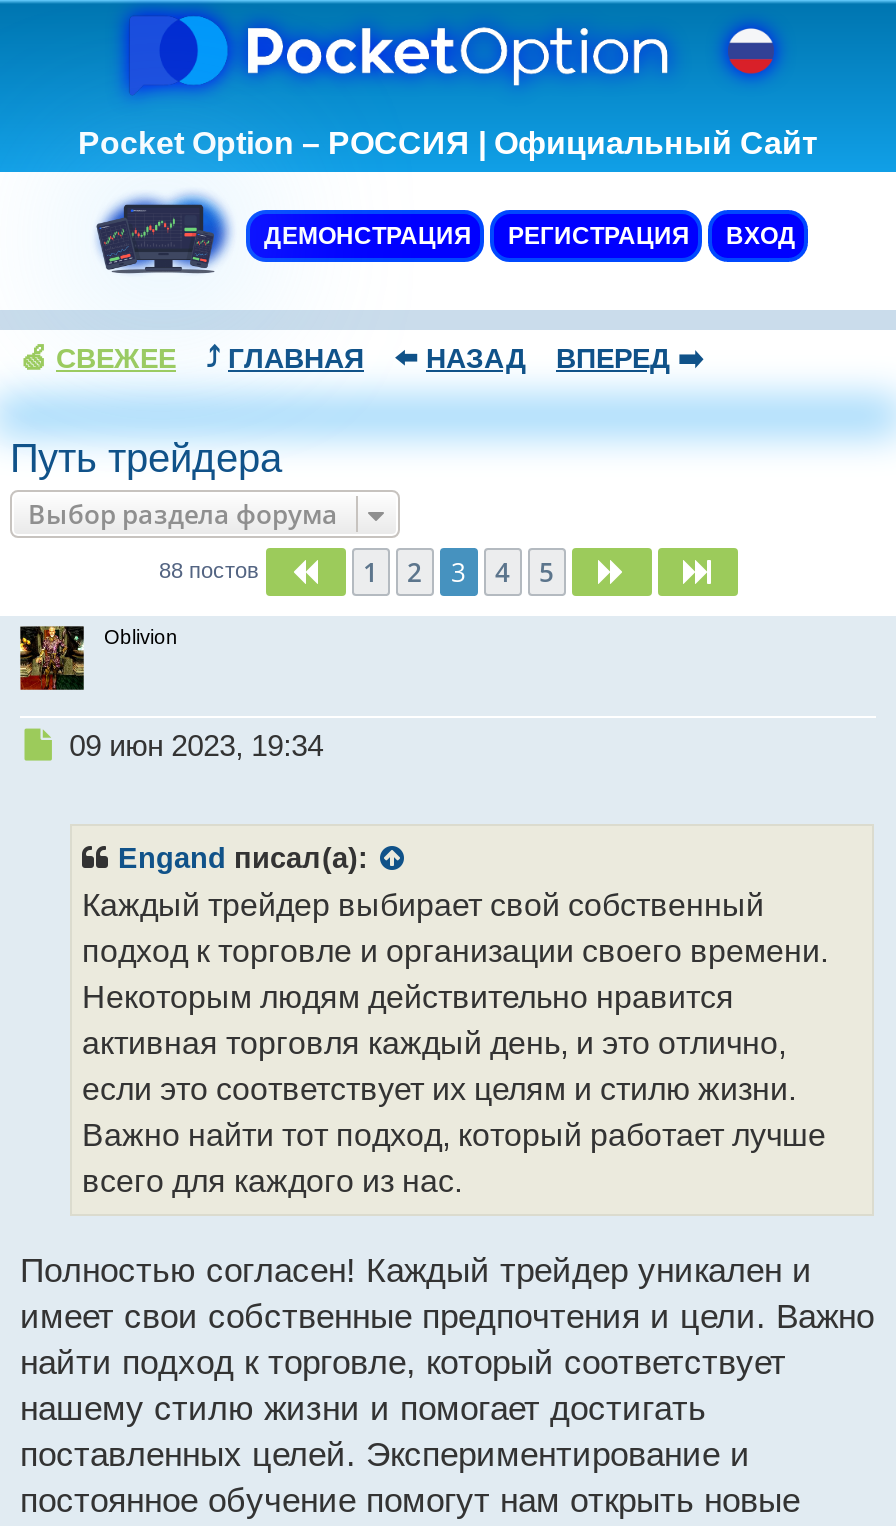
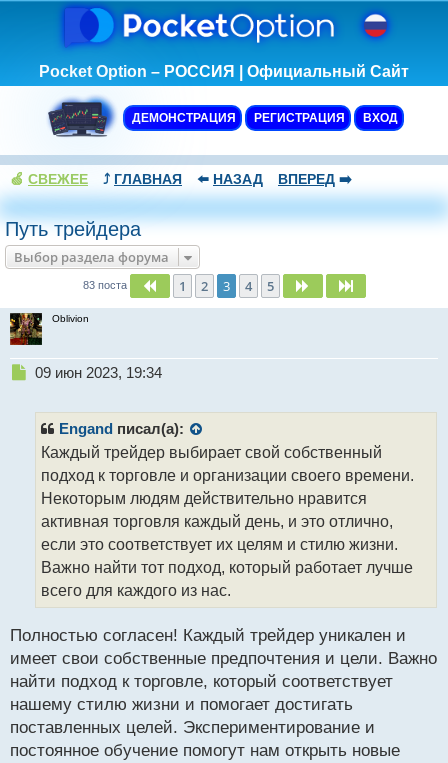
[159,558,265,582] 88 постов -> [82,279,129,291] 83 поста

